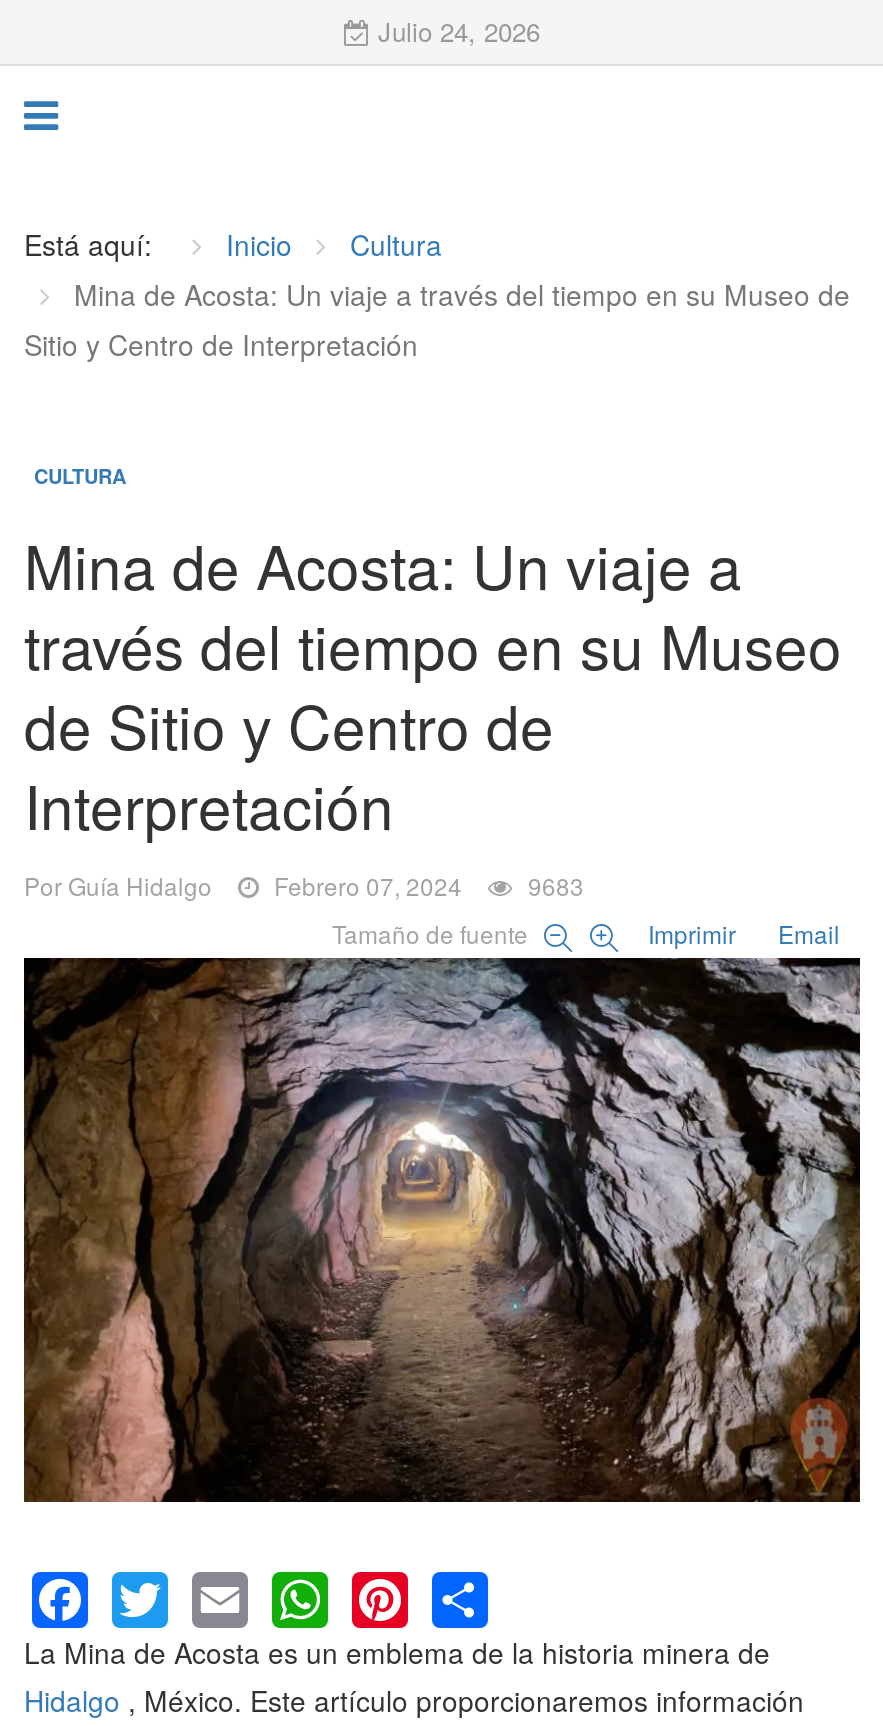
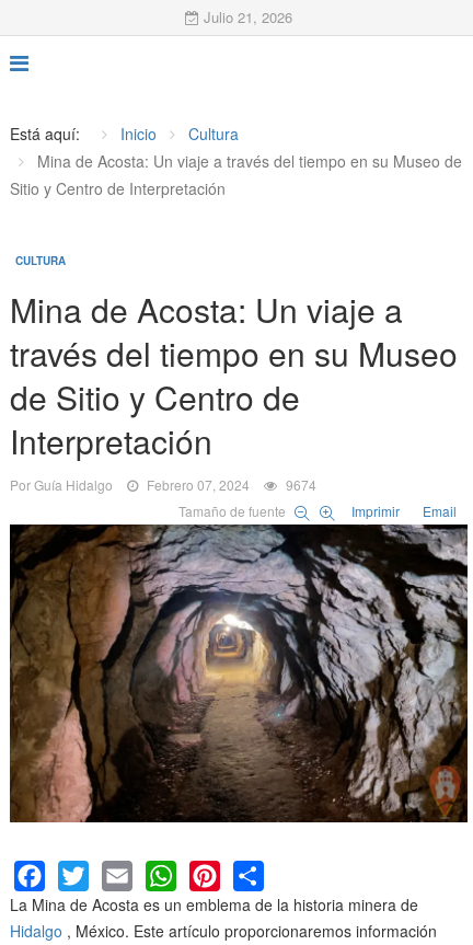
[370,12,540,50] Julio 24, 2026 -> [199,7,292,27] Julio 21, 2026
[24,868,584,902] Por Guía Hidalgo Febrero 07, 2024 9683 -> [10,475,316,494] Por Guía Hidalgo Febrero 07, 2024 9674

